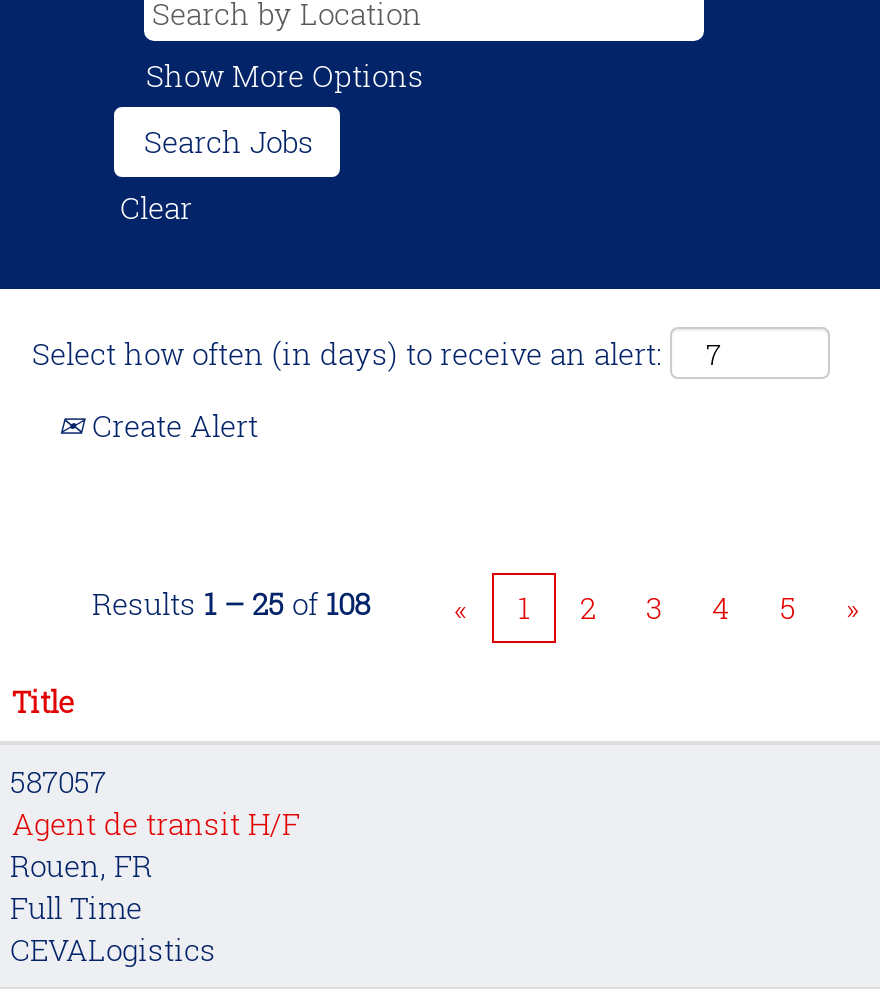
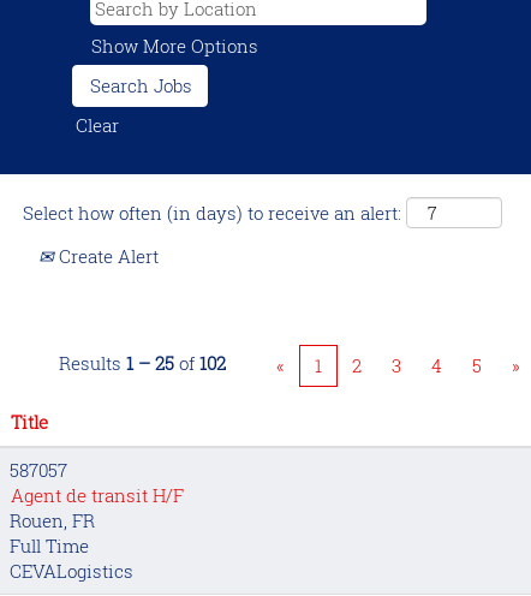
[92,582,370,622] Results 1 – 25 of 108 -> [59,350,226,374] Results 1 – 25 of 102

